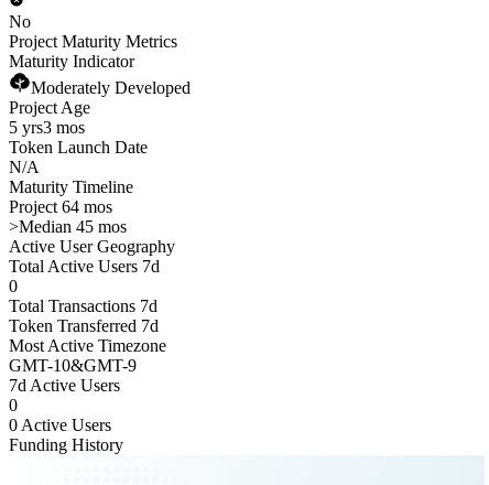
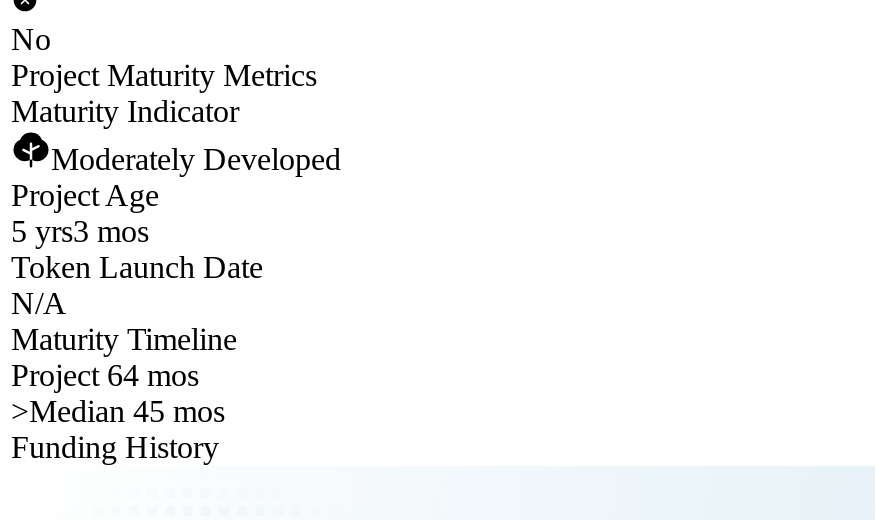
[9,237,175,434] Active User Geography | Total Active Users 7d | 0 | Total Transactions 7d | Token Transferred 7d | Most Active Timezone | GMT-10&GMT-9 | 7d Active Users | 0 | 0 Active Users -> none

